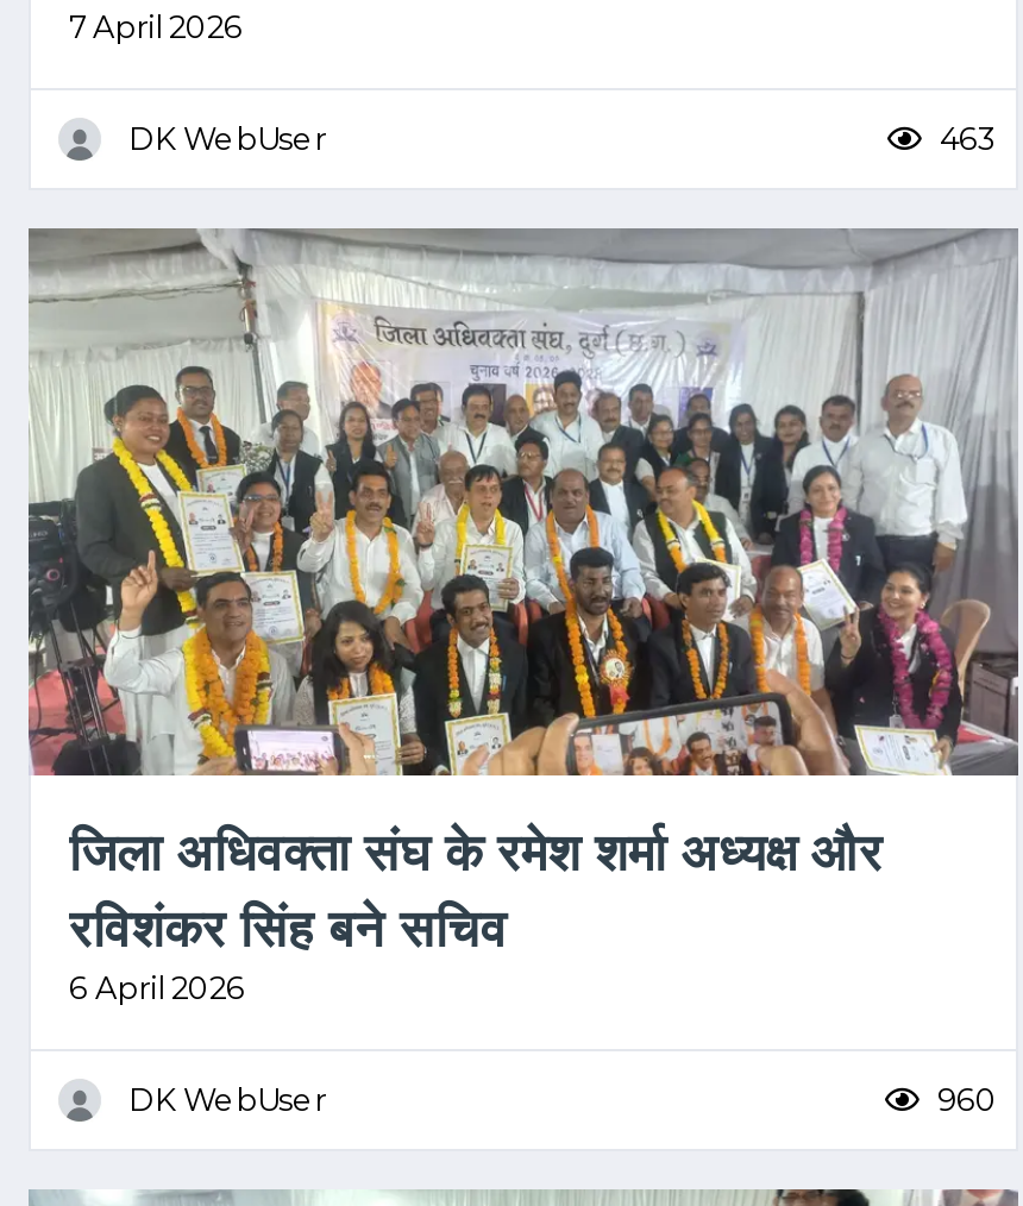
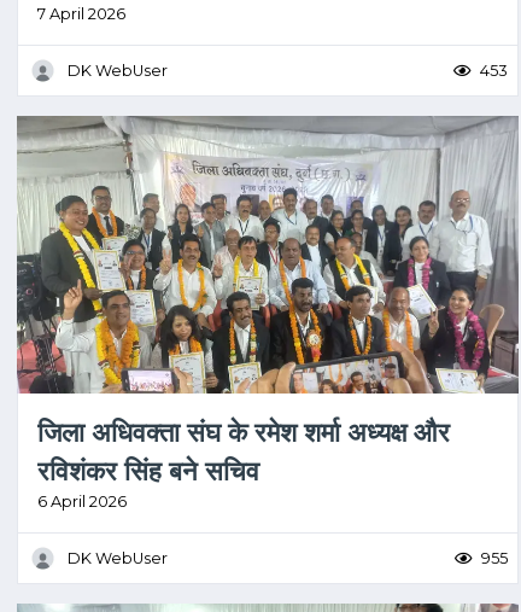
[940,121,997,157] 463 -> [480,61,508,80] 453
[937,1082,997,1118] 960 -> [481,549,508,567] 955

